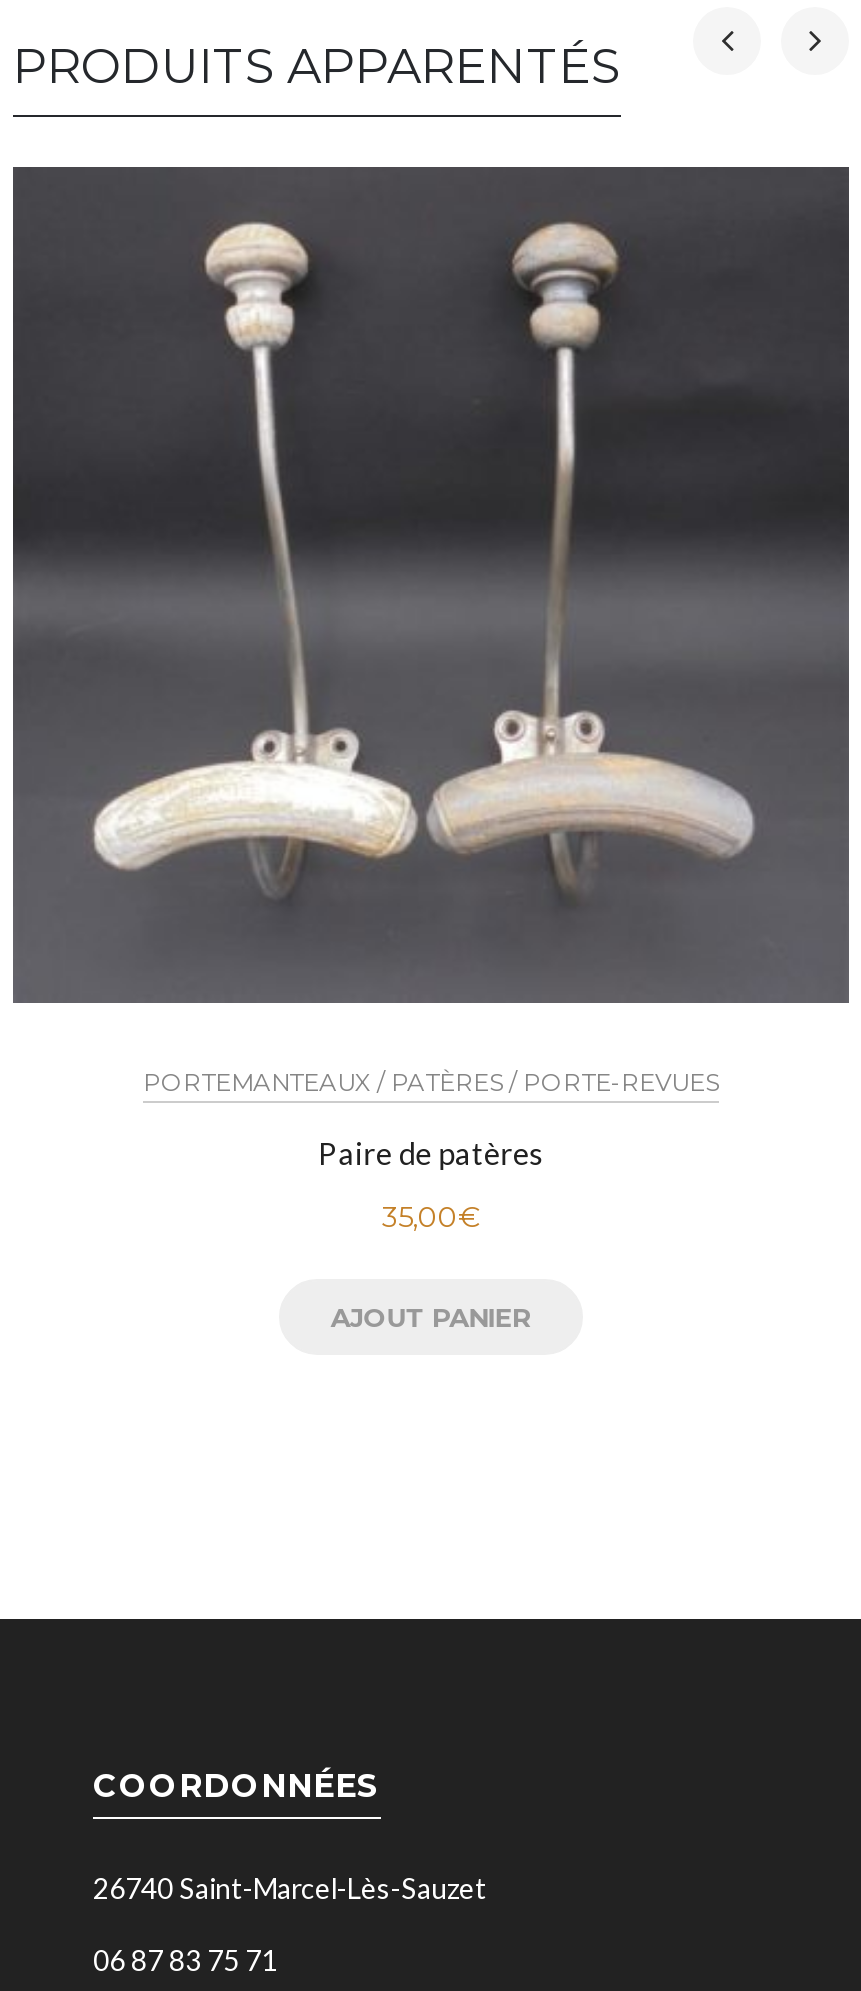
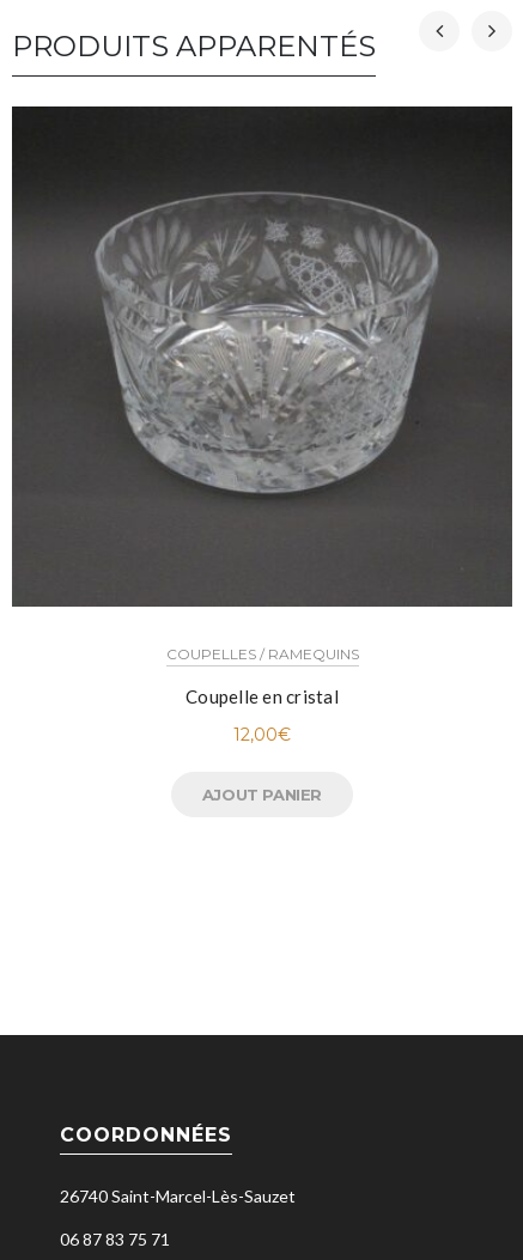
[13,167,849,1097] [image] | PORTEMANTEAUX / PATÈRES / PORTE-REVUES -> [13,108,511,663] [image] | COUPELLES / RAMEQUINS
[318,1135,544,1171] Paire de patères -> [186,686,339,707] Coupelle en cristal
[382,1199,480,1235] 35,00€ -> [233,724,291,746] 12,00€

